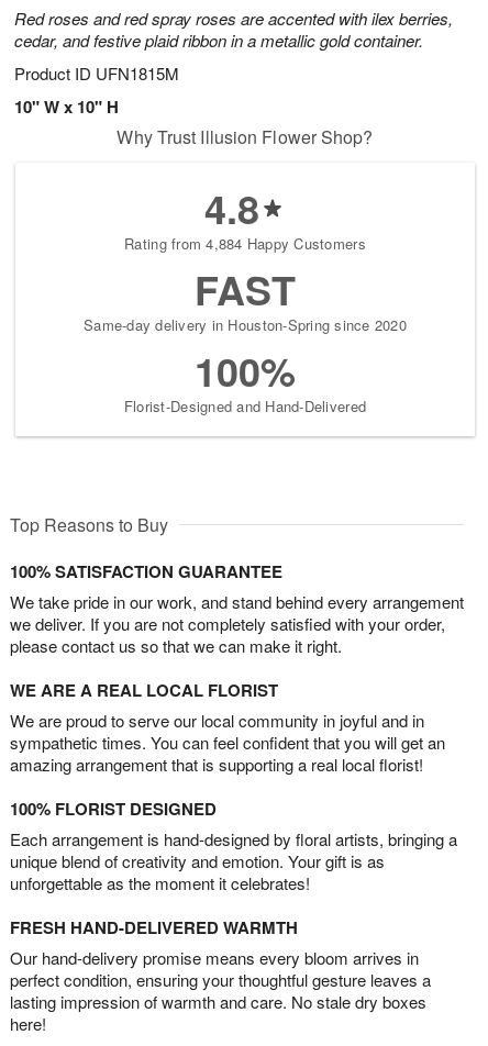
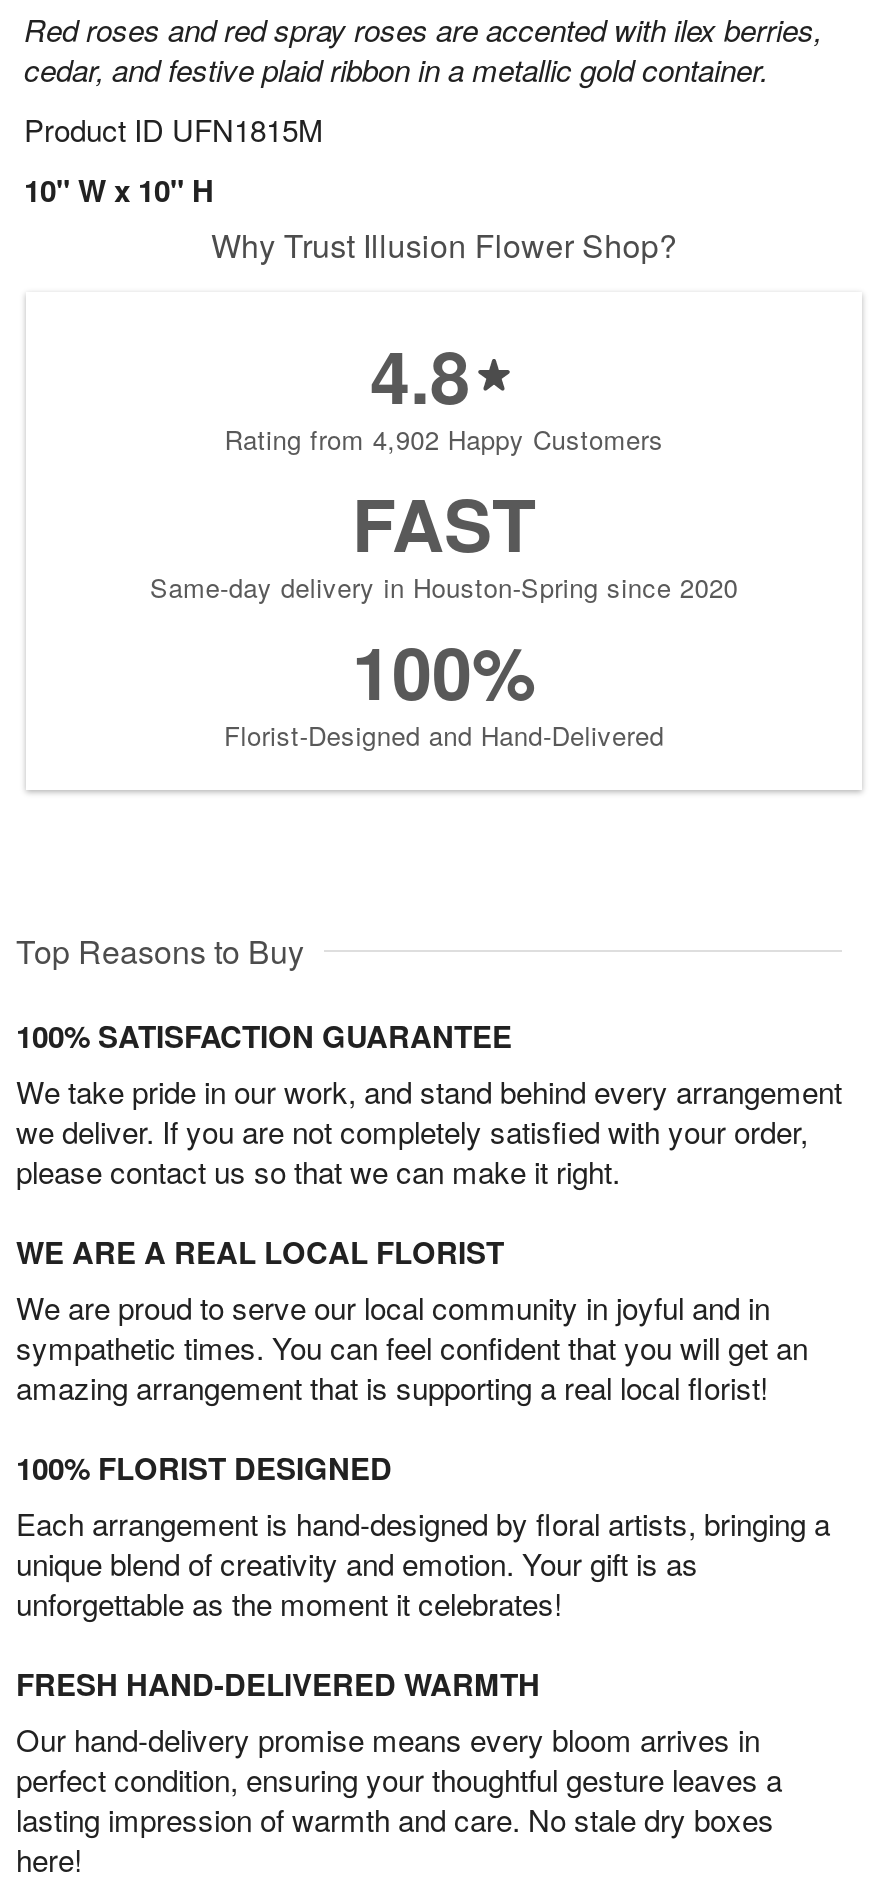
[124,233,366,254] Rating from 4,884 Happy Customers -> [224,421,664,459] Rating from 4,902 Happy Customers

